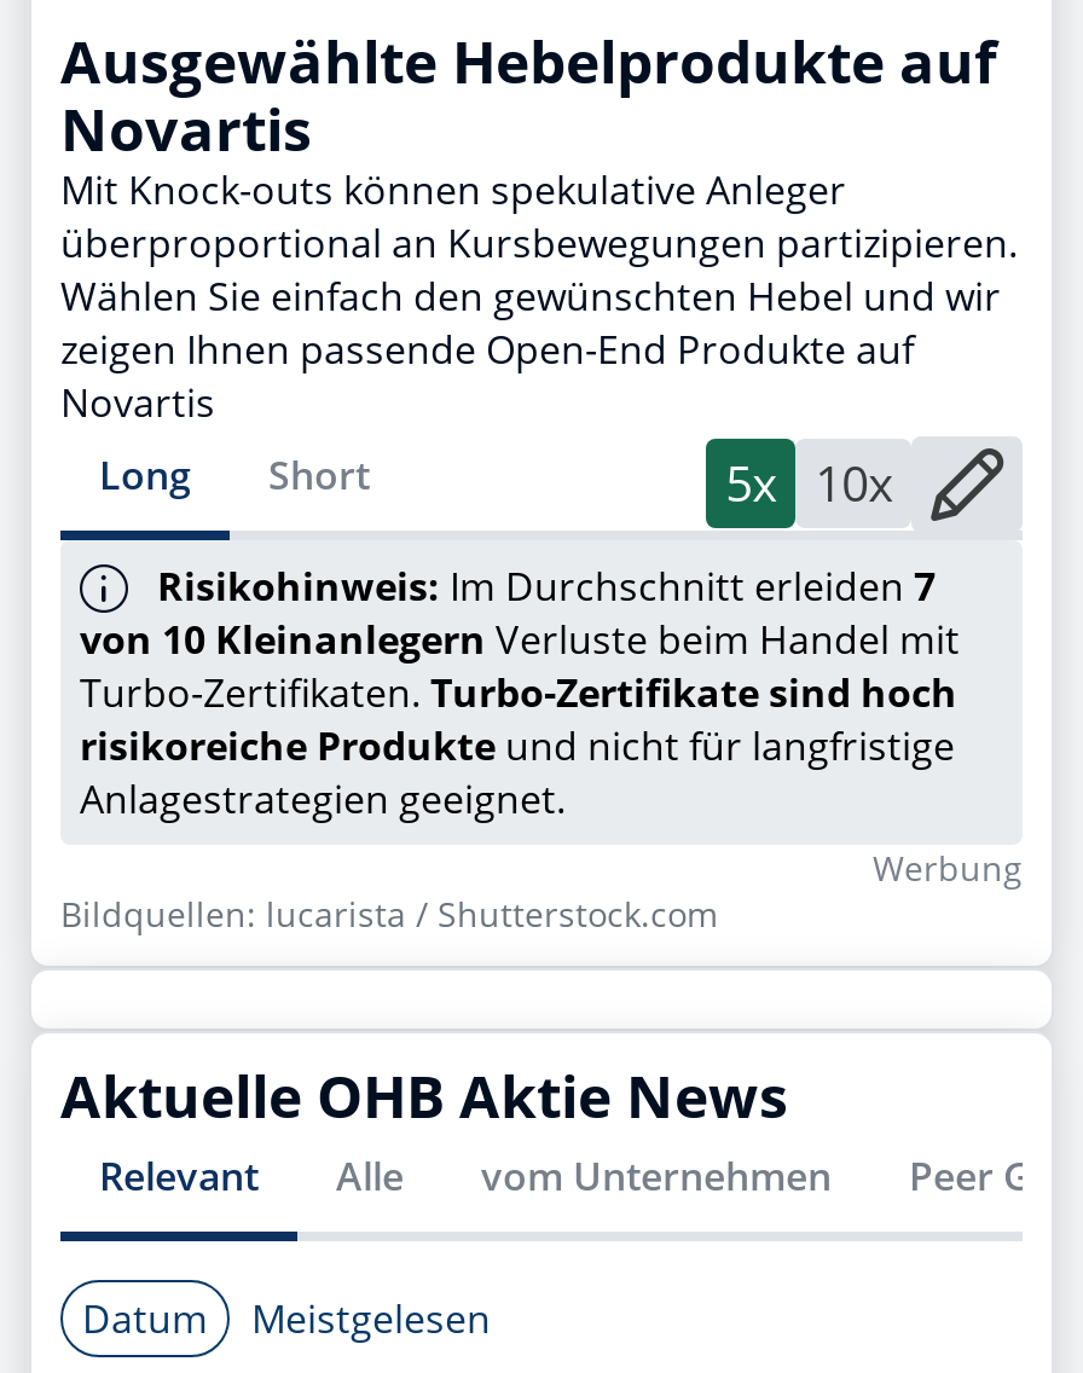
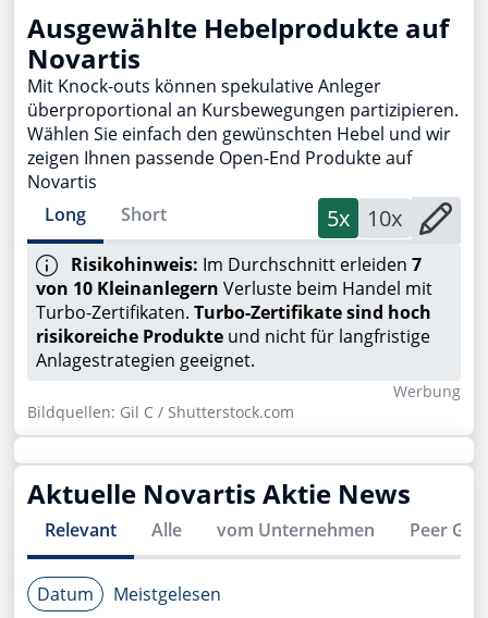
[60,892,718,938] Bildquellen: lucarista / Shutterstock.com -> [27,402,294,423] Bildquellen: Gil C / Shutterstock.com
[60,1056,788,1136] Aktuelle OHB Aktie News -> [27,476,411,512] Aktuelle Novartis Aktie News

